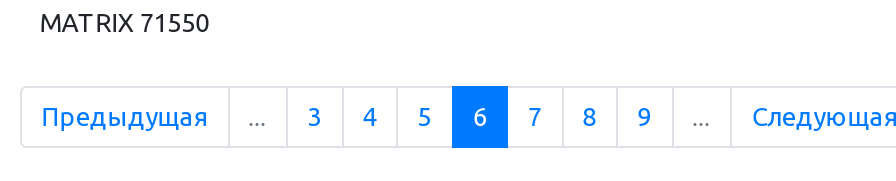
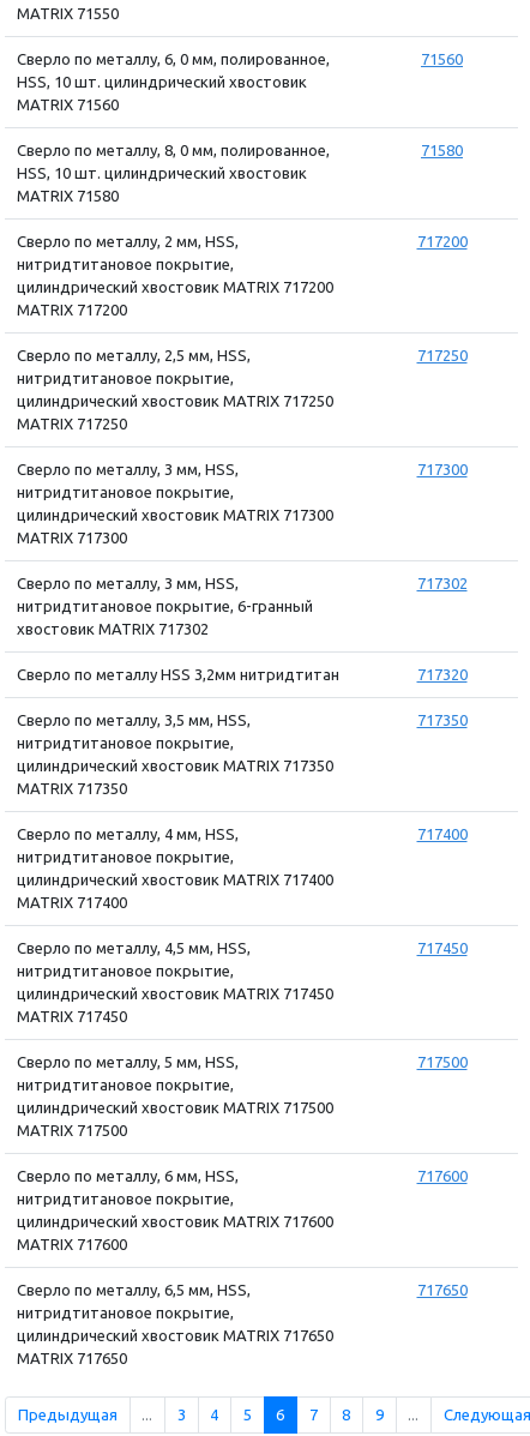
none -> [17,50,330,113] Сверло по металлу, 6, 0 мм, полированное, | HSS, 10 шт. цилиндрический хвостовик | MATRIX 71560
none -> [17,141,330,204] Сверло по металлу, 8, 0 мм, полированное, | HSS, 10 шт. цилиндрический хвостовик | MATRIX 71580
none -> [17,232,333,318] Сверло по металлу, 2 мм, HSS, | нитридтитановое покрытие, | цилиндрический хвостовик MATRIX 717200 | MATRIX 717200
none -> [17,346,333,432] Сверло по металлу, 2,5 мм, HSS, | нитридтитановое покрытие, | цилиндрический хвостовик MATRIX 717250 | MATRIX 717250
none -> [17,460,333,546] Сверло по металлу, 3 мм, HSS, | нитридтитановое покрытие, | цилиндрический хвостовик MATRIX 717300 | MATRIX 717300
none -> [17,574,313,637] Сверло по металлу, 3 мм, HSS, | нитридтитановое покрытие, 6-гранный | хвостовик MATRIX 717302
none -> [17,666,467,796] Сверло по металлу HSS 3,2мм нитридтитан | 717320 | Сверло по металлу, 3,5 мм, HSS, | нитридтитановое покрытие, | цилиндрический хвостовик MATRIX 717350 | MATRIX 717350
none -> [17,825,333,910] Сверло по металлу, 4 мм, HSS, | нитридтитановое покрытие, | цилиндрический хвостовик MATRIX 717400 | MATRIX 717400
none -> [17,939,333,1024] Сверло по металлу, 4,5 мм, HSS, | нитридтитановое покрытие, | цилиндрический хвостовик MATRIX 717450 | MATRIX 717450
none -> [17,1053,333,1138] Сверло по металлу, 5 мм, HSS, | нитридтитановое покрытие, | цилиндрический хвостовик MATRIX 717500 | MATRIX 717500
none -> [17,1167,333,1252] Сверло по металлу, 6 мм, HSS, | нитридтитановое покрытие, | цилиндрический хвостовик MATRIX 717600 | MATRIX 717600
none -> [17,1281,333,1366] Сверло по металлу, 6,5 мм, HSS, | нитридтитановое покрытие, | цилиндрический хвостовик MATRIX 717650 | MATRIX 717650
none -> [417,232,467,249] 717200
none -> [417,346,467,363] 717250
none -> [417,460,467,477] 717300
none -> [417,574,467,591] 717302
none -> [417,711,467,728] 717350
none -> [417,825,467,842] 717400
none -> [417,939,467,956] 717450
none -> [417,1053,467,1070] 717500
none -> [417,1167,467,1184] 717600
none -> [417,1281,467,1298] 717650
none -> [421,50,463,67] 71560
none -> [421,141,463,158] 71580

